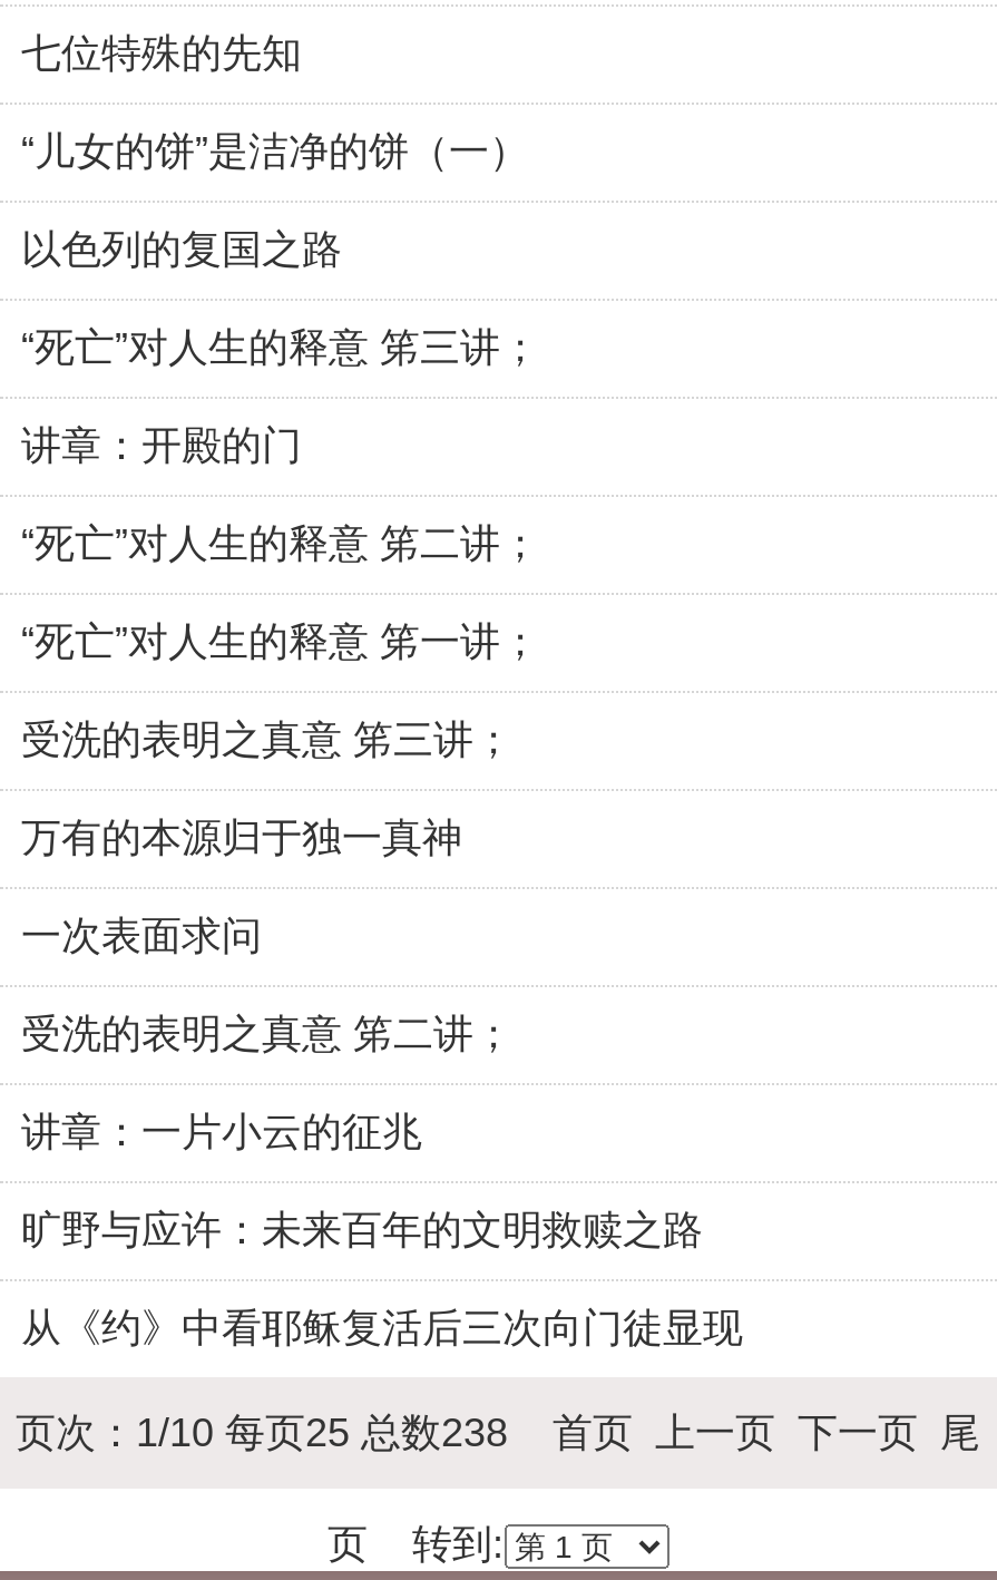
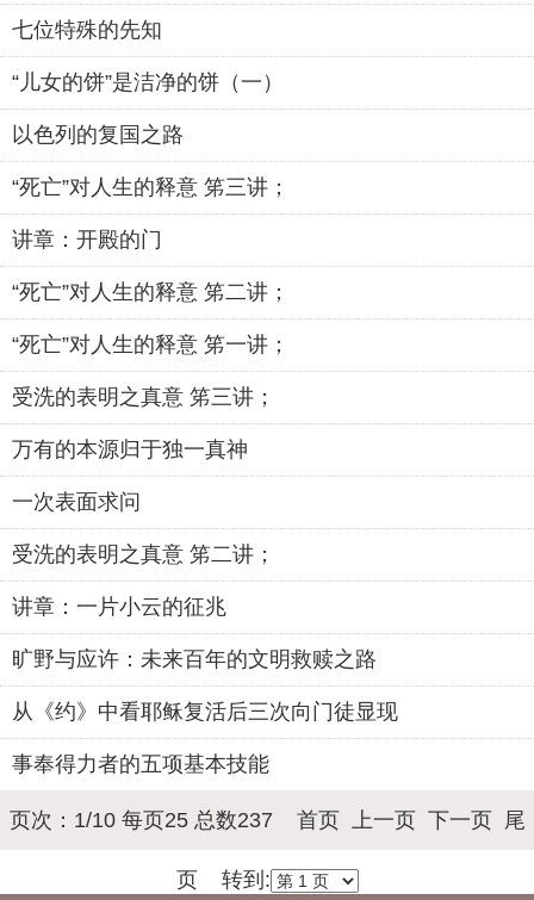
[16,1411,980,1455] 页次：1/10 每页25 总数238 首页 上一页下一页 尾 -> [9,752,525,832] 事奉得力者的五项基本技能 | 页次：1/10 每页25 总数237 首页 上一页下一页 尾

